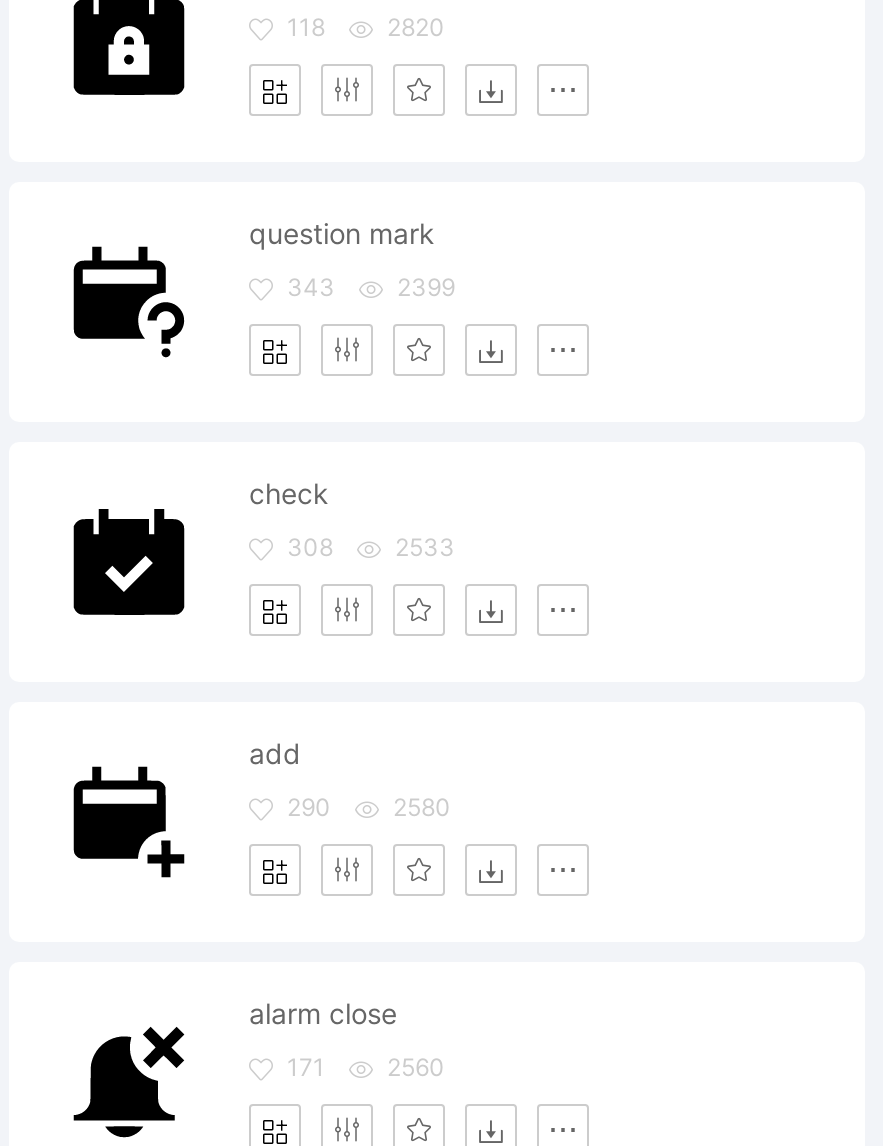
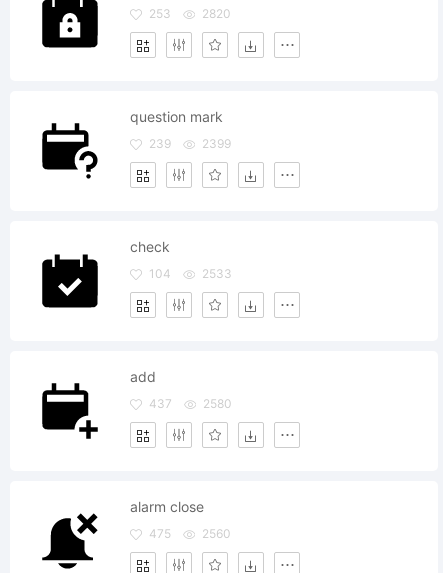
[287,12,325,42] 118 -> [149,6,171,21] 253
[287,272,335,302] 343 -> [149,136,171,151] 239
[287,532,333,562] 308 -> [149,266,171,281] 104
[287,792,331,822] 290 -> [149,396,172,411] 437
[287,1052,325,1082] 171 -> [149,526,171,541] 475

